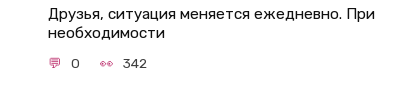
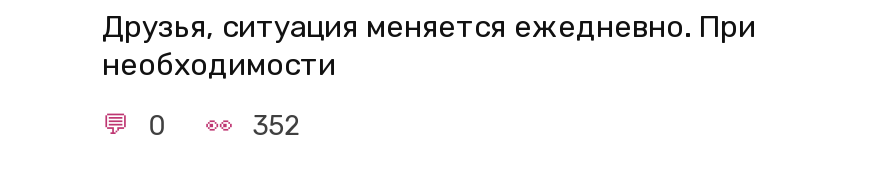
[123,55,147,71] 342 -> [252,109,300,141] 352

